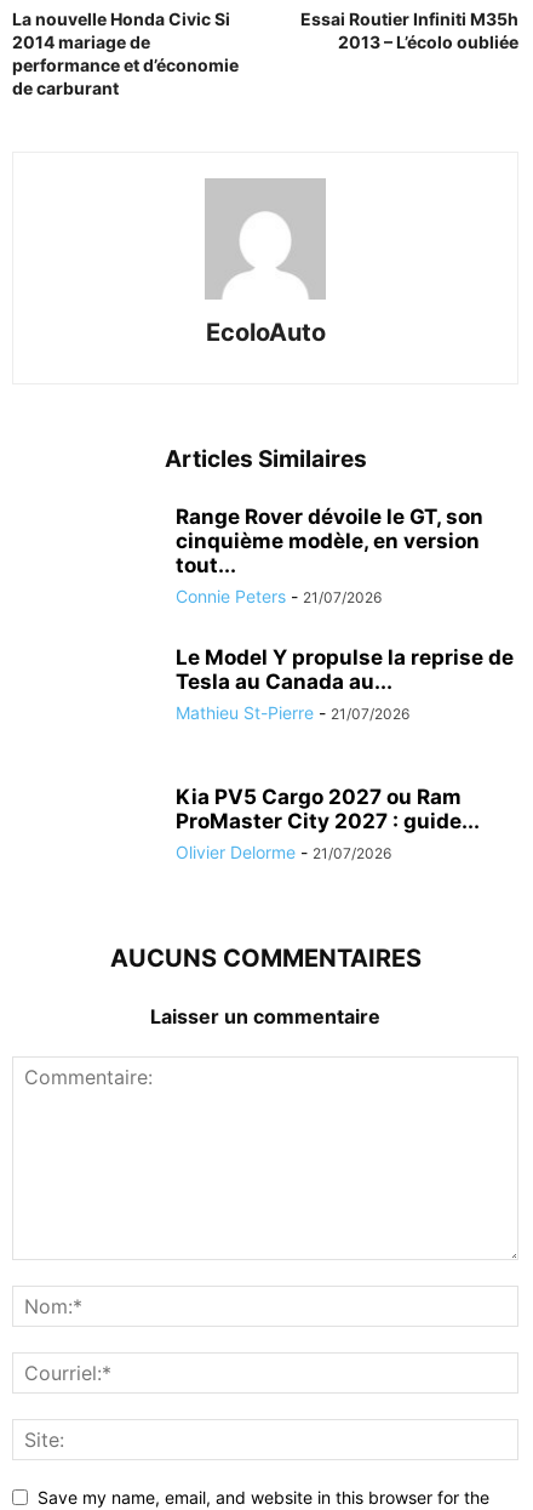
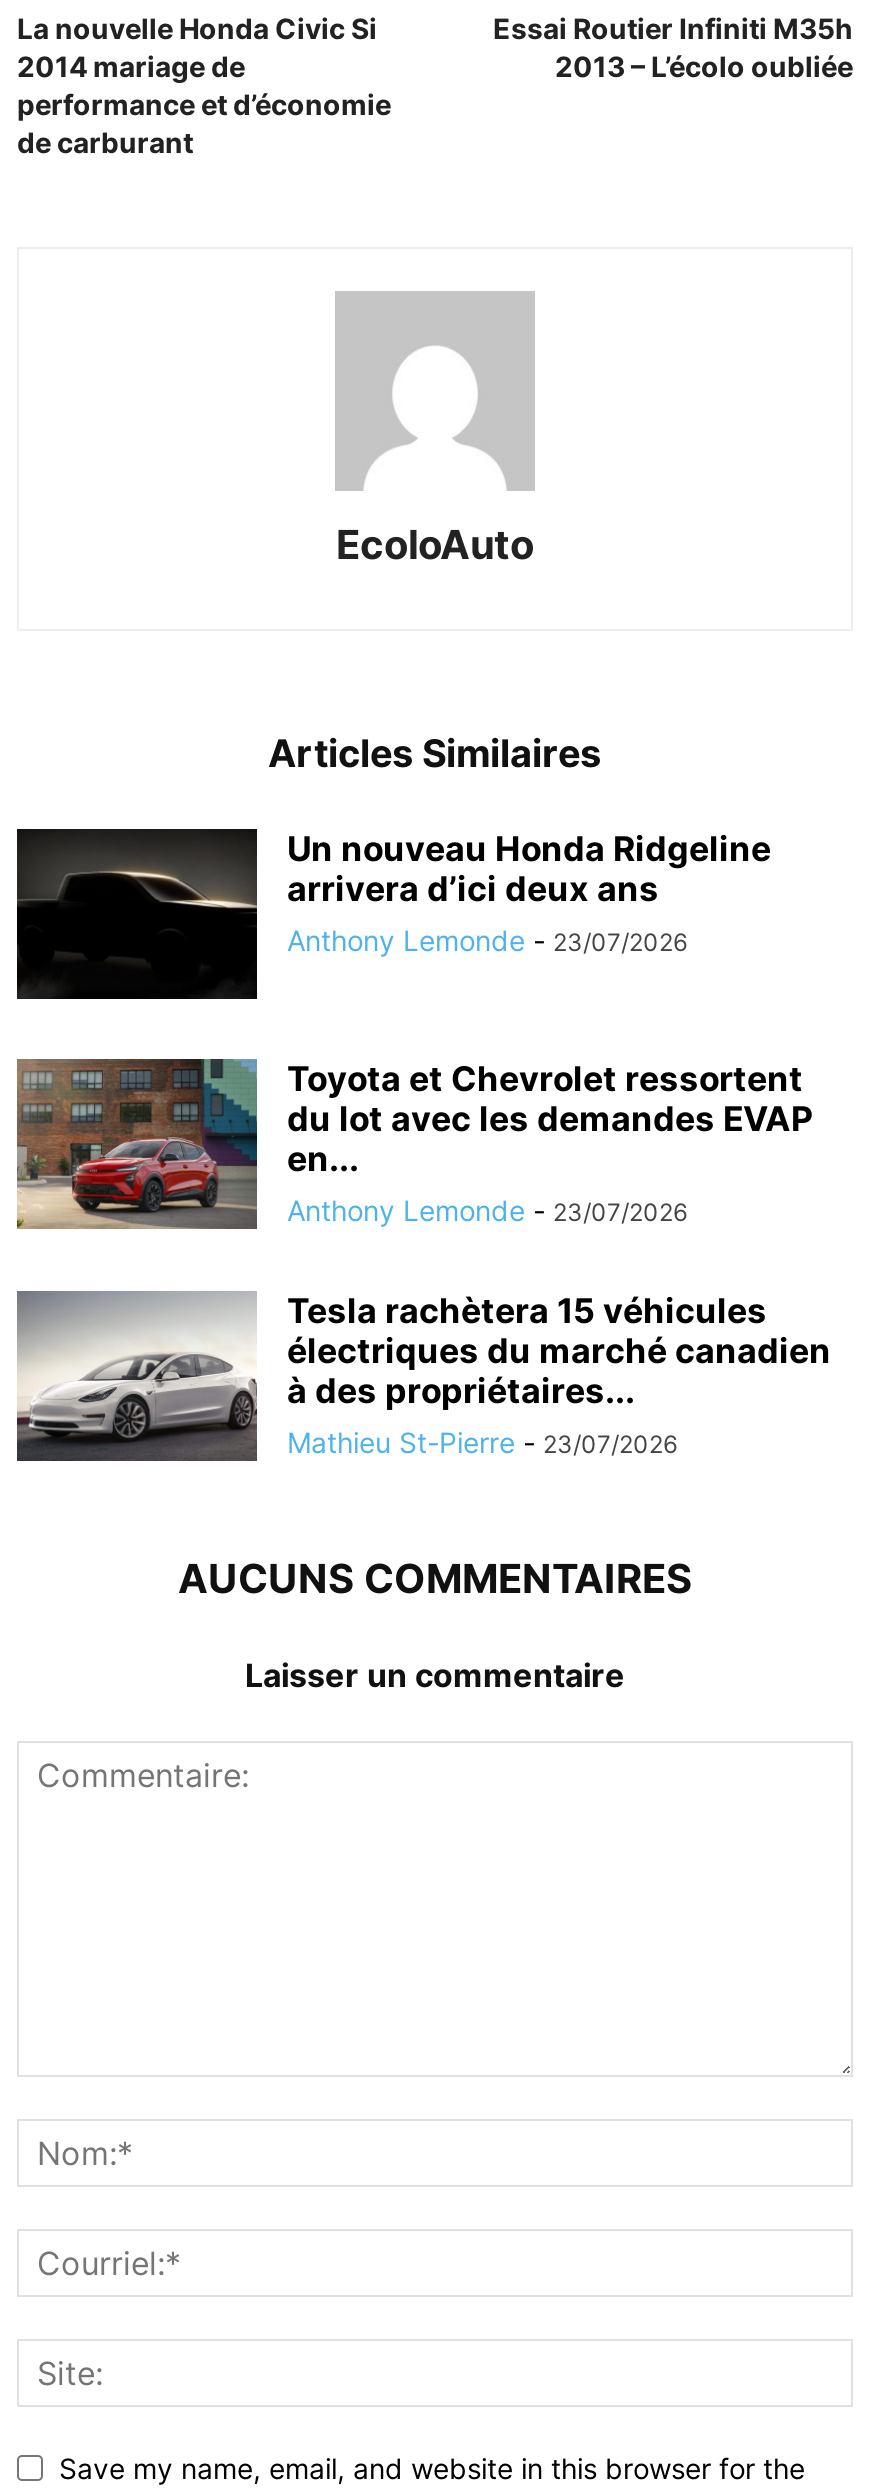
none -> [15,827,259,1001] [image]
none -> [15,1057,259,1231] [image]
none -> [15,1289,259,1463] [image]
[176,505,483,607] Range Rover dévoile le GT, son | cinquième modèle, en version | tout... | Connie Peters - 21/07/2026 -> [287,829,771,957] Un nouveau Honda Ridgeline | arrivera d’ici deux ans | Anthony Lemonde - 23/07/2026
[176,645,514,723] Le Model Y propulse la reprise de | Tesla au Canada au... | Mathieu St-Pierre - 21/07/2026 -> [287,1059,813,1227] Toyota et Chevrolet ressortent | du lot avec les demandes EVAP | en... | Anthony Lemonde - 23/07/2026
[176,785,480,863] Kia PV5 Cargo 2027 ou Ram | ProMaster City 2027 : guide... | Olivier Delorme - 21/07/2026 -> [287,1291,831,1459] Tesla rachètera 15 véhicules | électriques du marché canadien | à des propriétaires... | Mathieu St-Pierre - 23/07/2026

